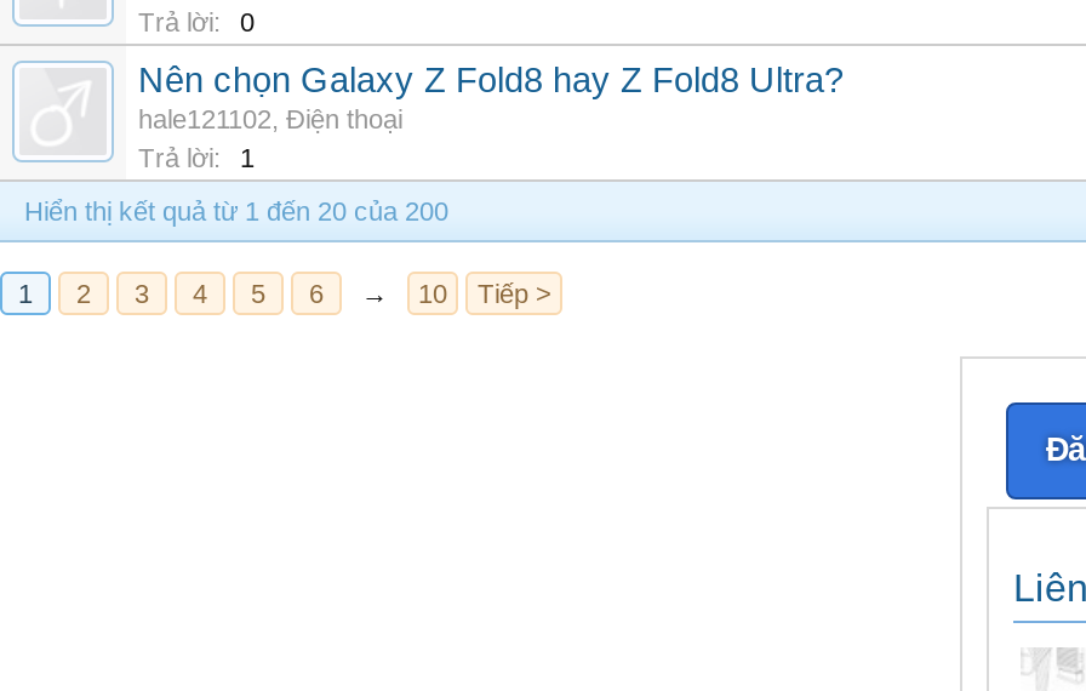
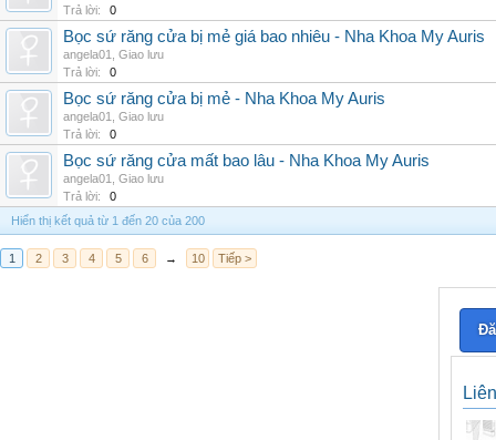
[138,61,844,133] Nên chọn Galaxy Z Fold8 hay Z Fold8 Ultra? | hale121102, Điện thoại -> [63,28,485,61] Bọc sứ răng cửa bị mẻ giá bao nhiêu - Nha Khoa My Auris | angela01, Giao lưu
[240,143,255,172] 1 -> [63,65,430,203] 0 | Bọc sứ răng cửa bị mẻ - Nha Khoa My Auris | angela01, Giao lưu | Trả lời: | 0 | Bọc sứ răng cửa mất bao lâu - Nha Khoa My Auris | angela01, Giao lưu | Trả lời: | 0

